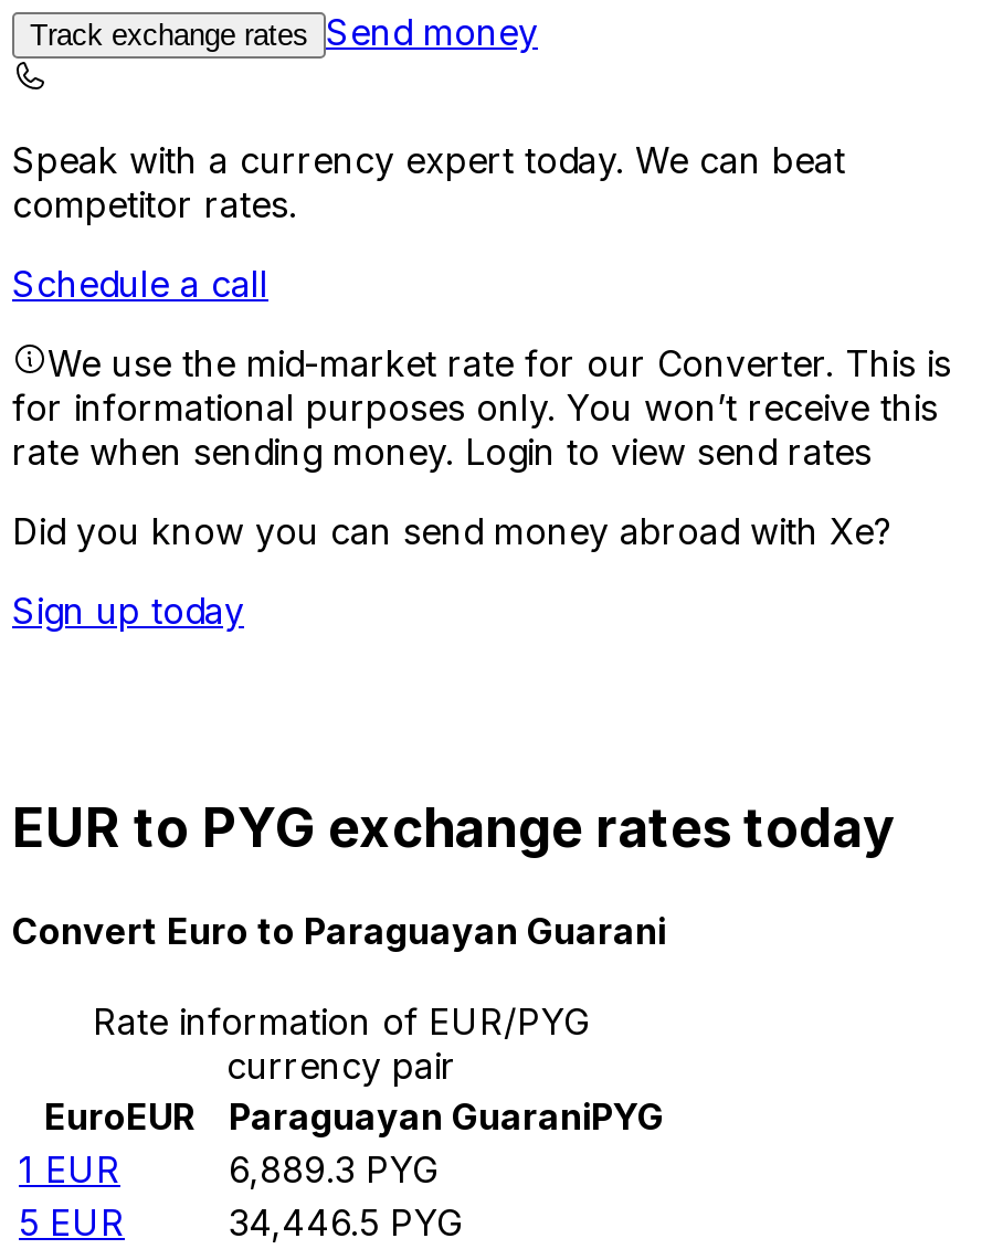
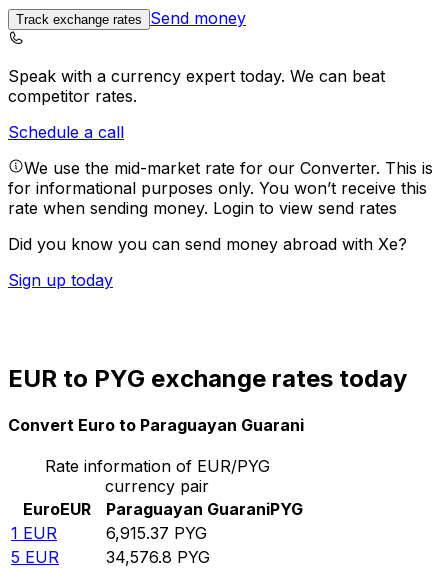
[229,1147,439,1191] 6,889.3 PYG -> [106,523,207,543] 6,915.37 PYG
[229,1200,463,1244] 34,446.5 PYG -> [106,547,210,567] 34,576.8 PYG

